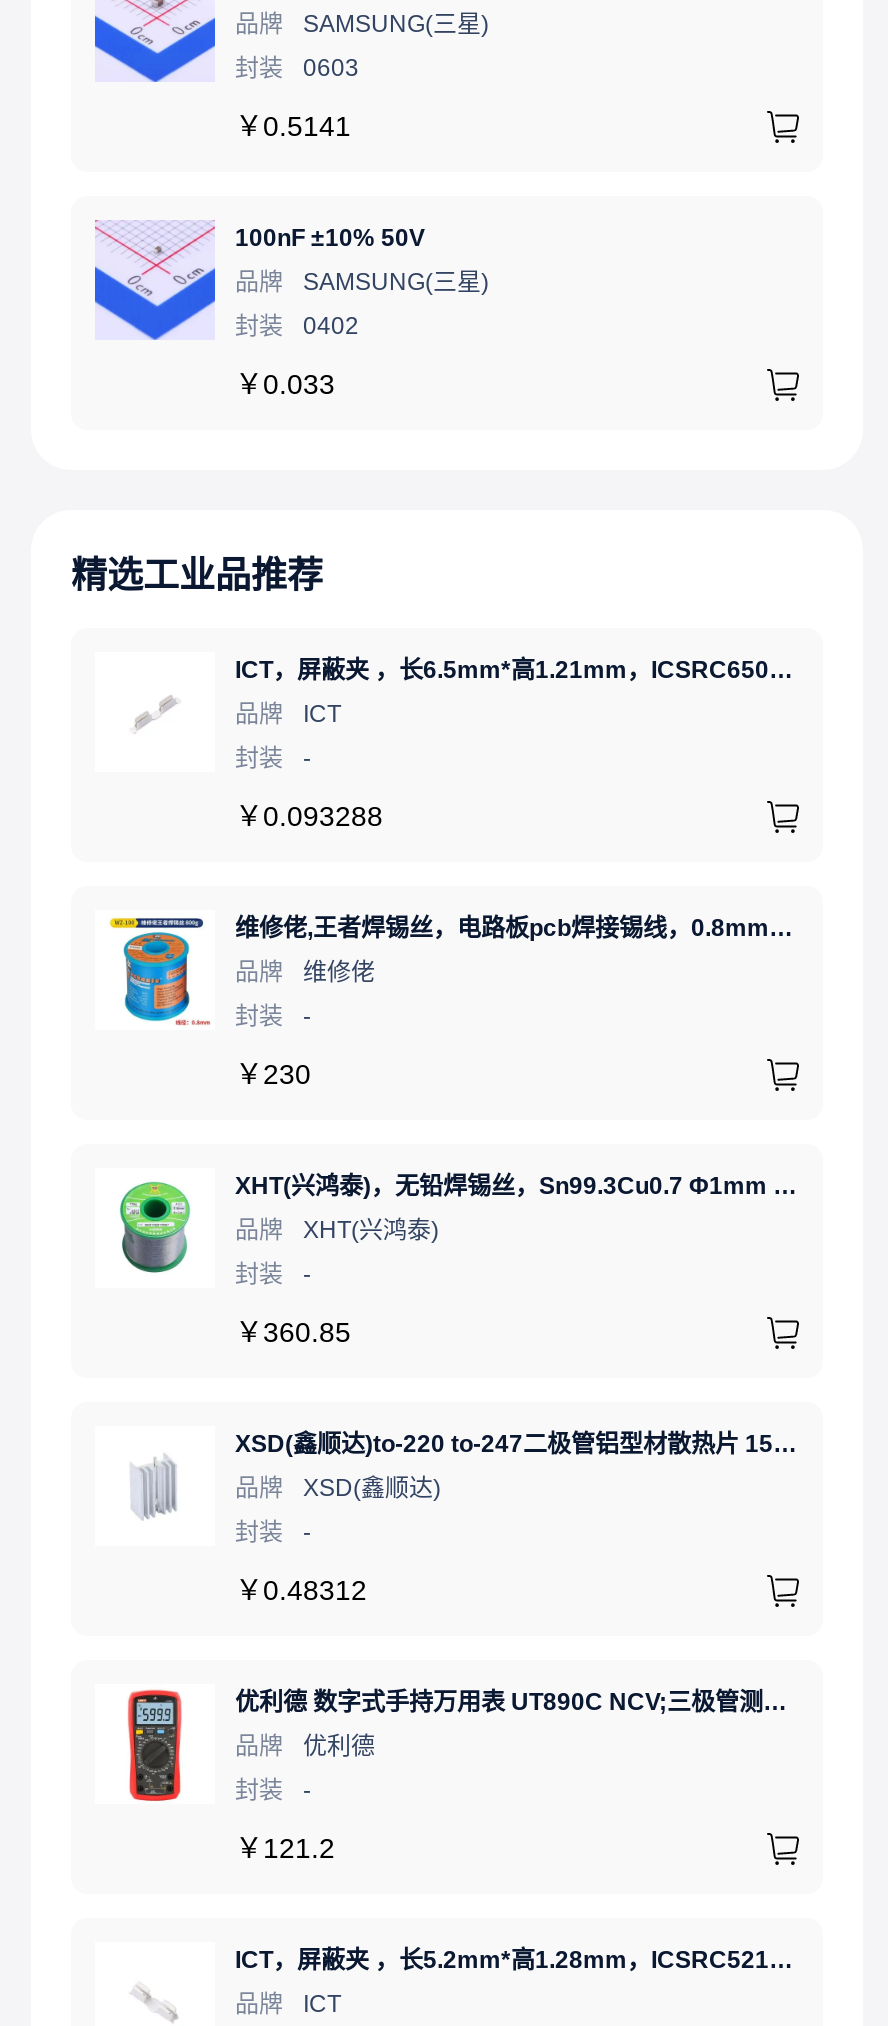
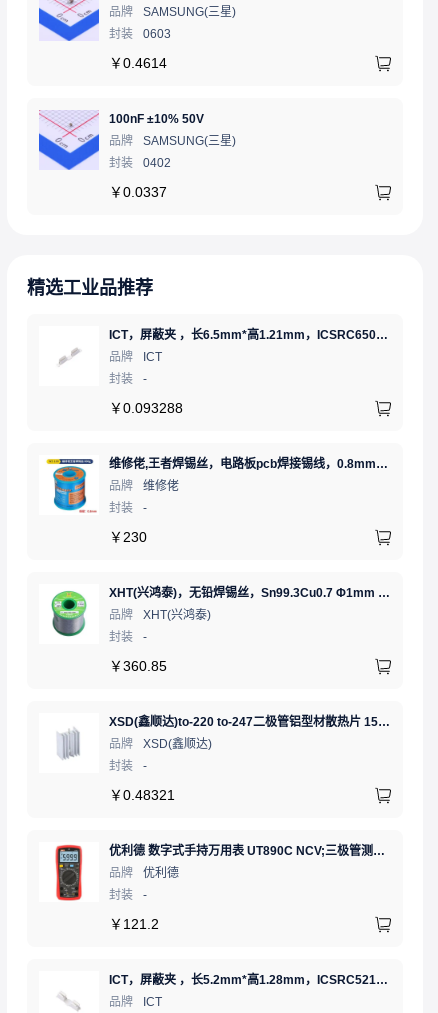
[235,110,351,142] ￥0.5141 -> [109,55,167,71] ￥0.4614
[235,368,335,400] ￥0.033 -> [109,184,167,200] ￥0.0337
[235,1574,367,1606] ￥0.48312 -> [109,787,175,803] ￥0.48321

